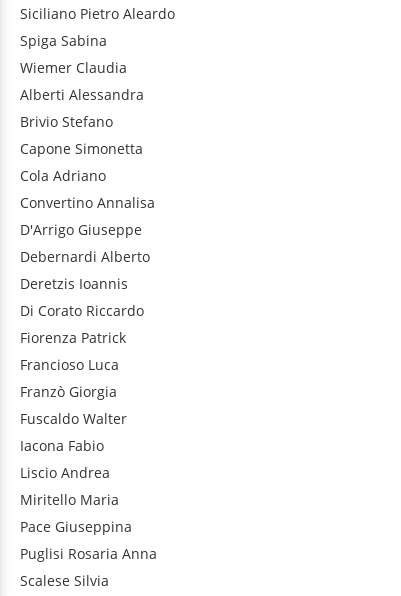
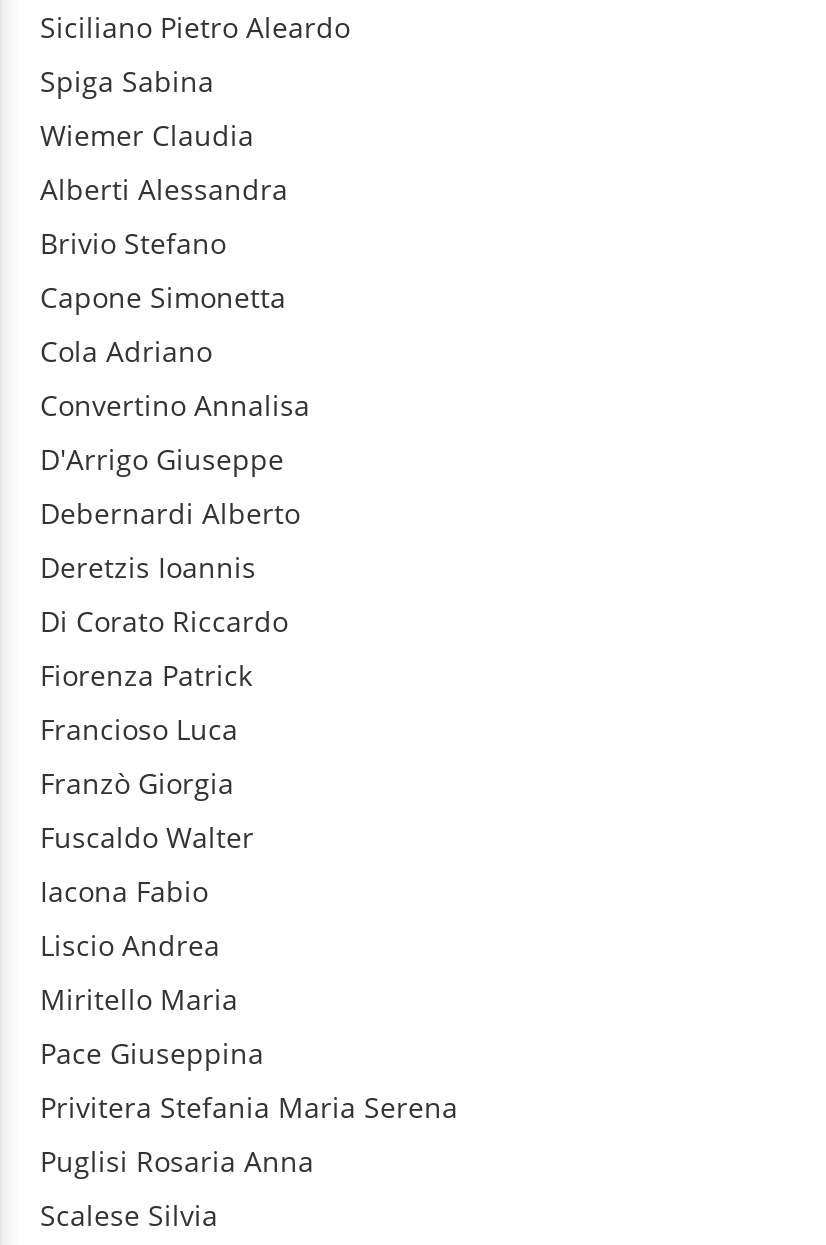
none -> [40,1089,458,1127] Privitera Stefania Maria Serena

